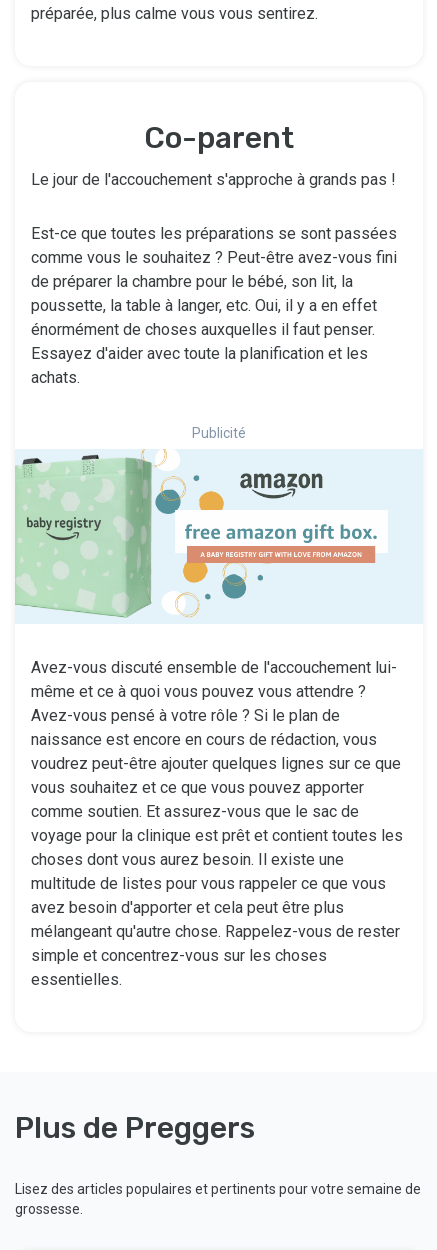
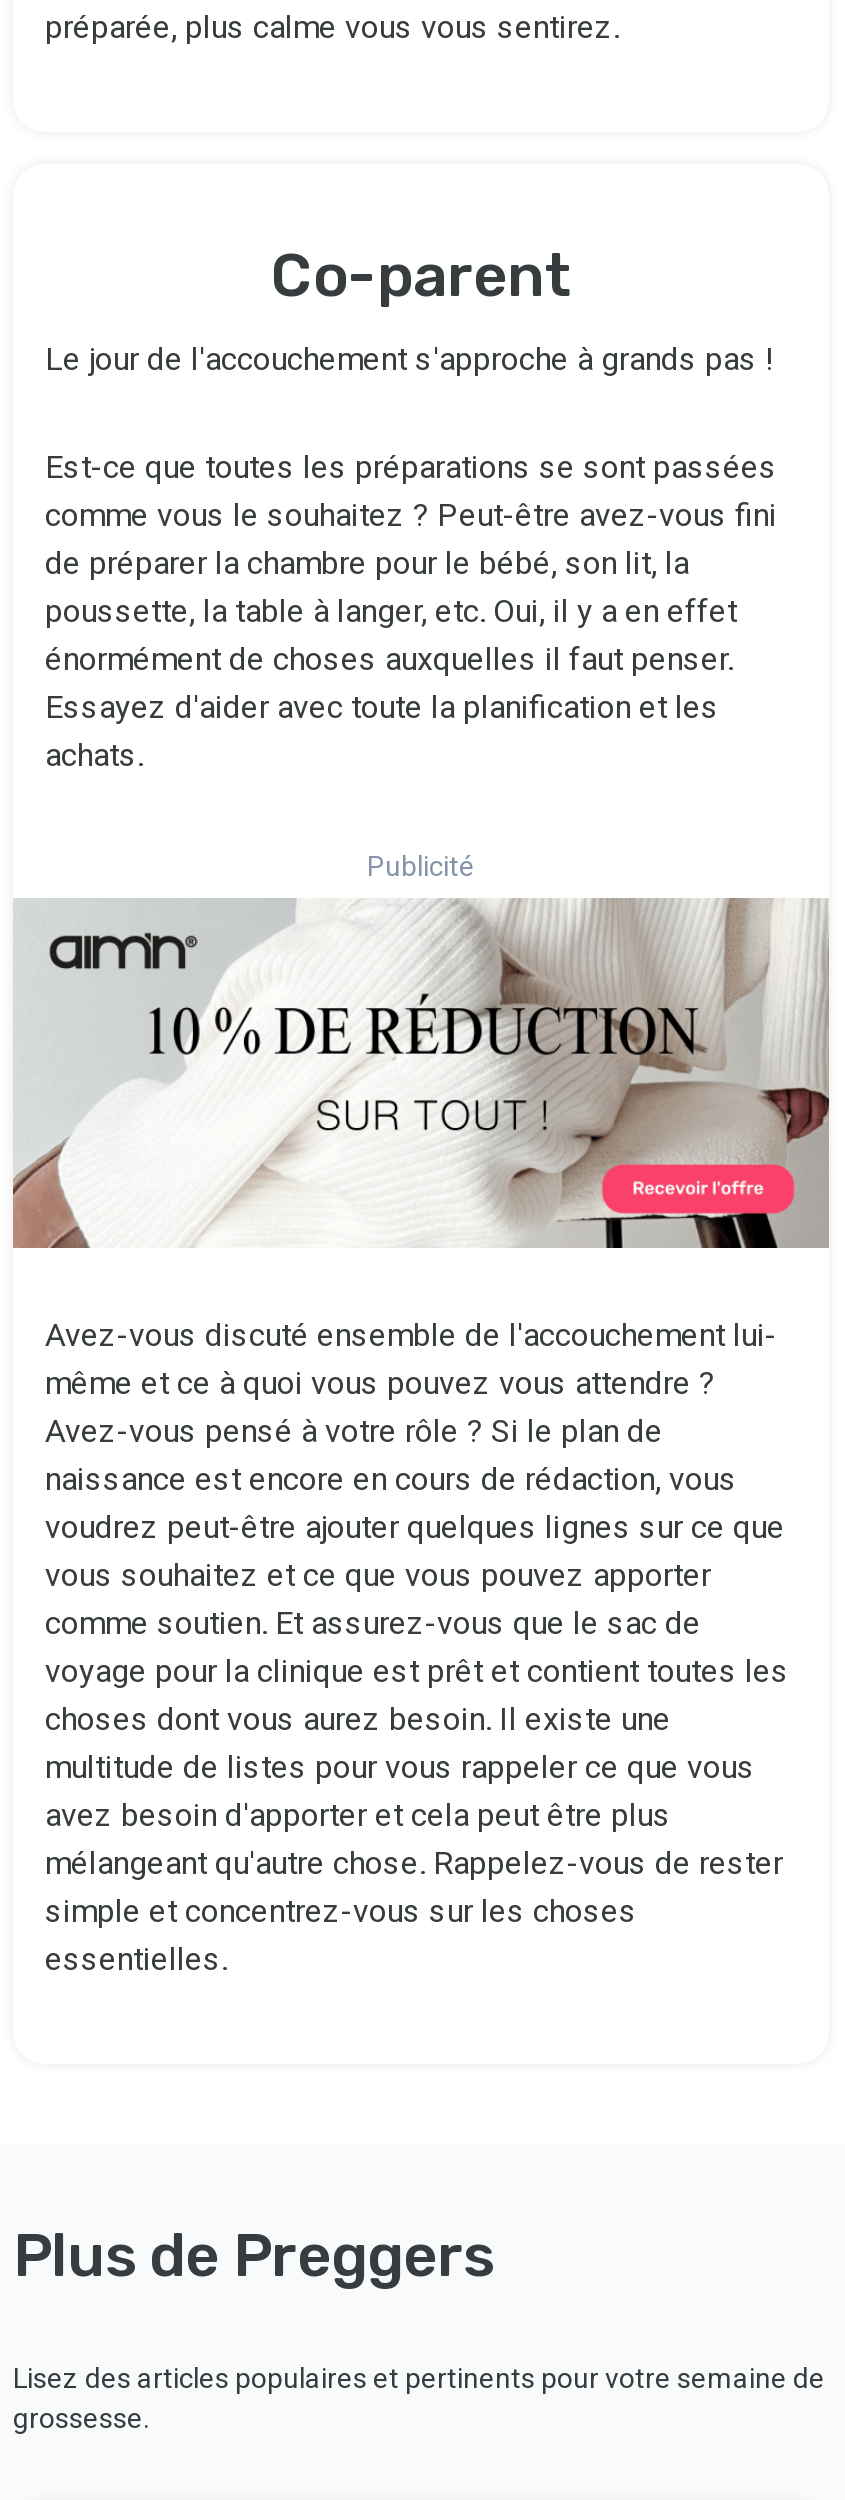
[14,449,423,624] [image] -> [11,896,831,1250] [image]

